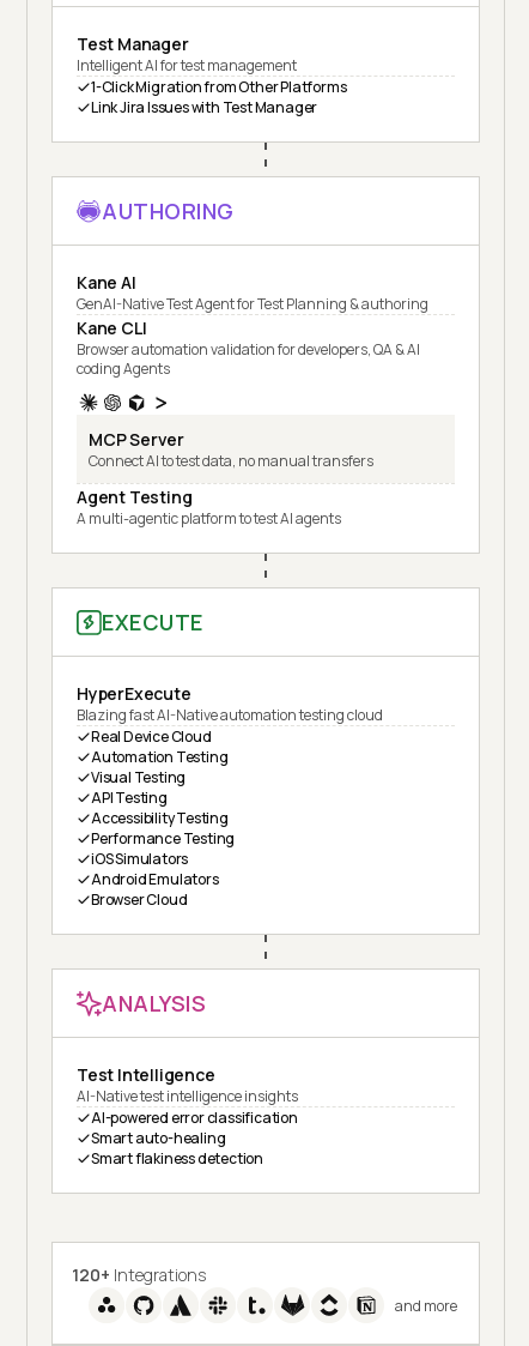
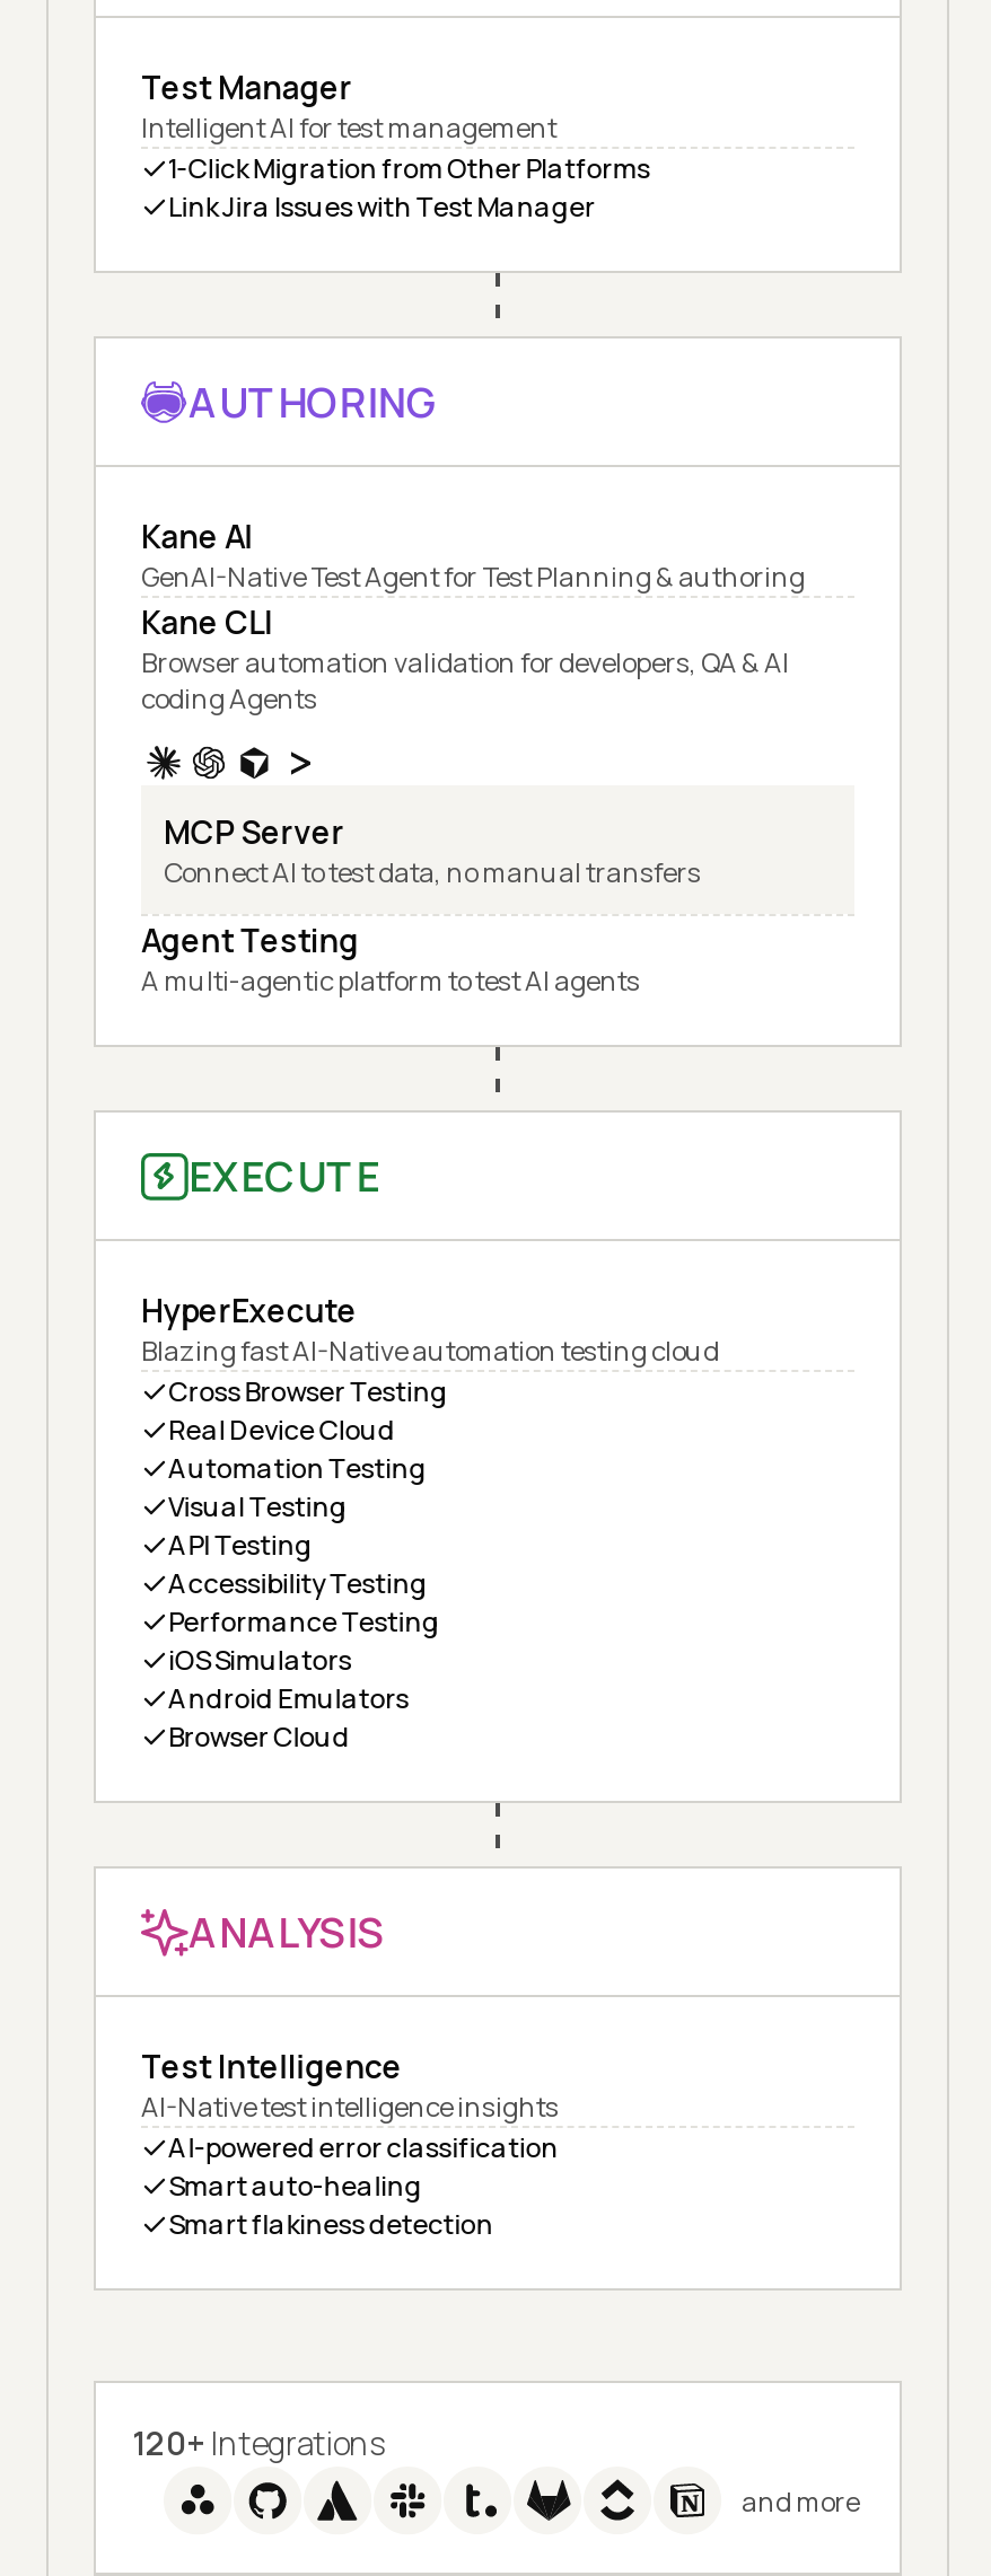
none -> [168,1373,448,1411] Cross Browser Testing

